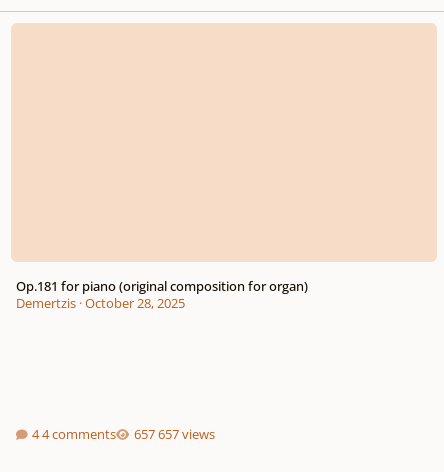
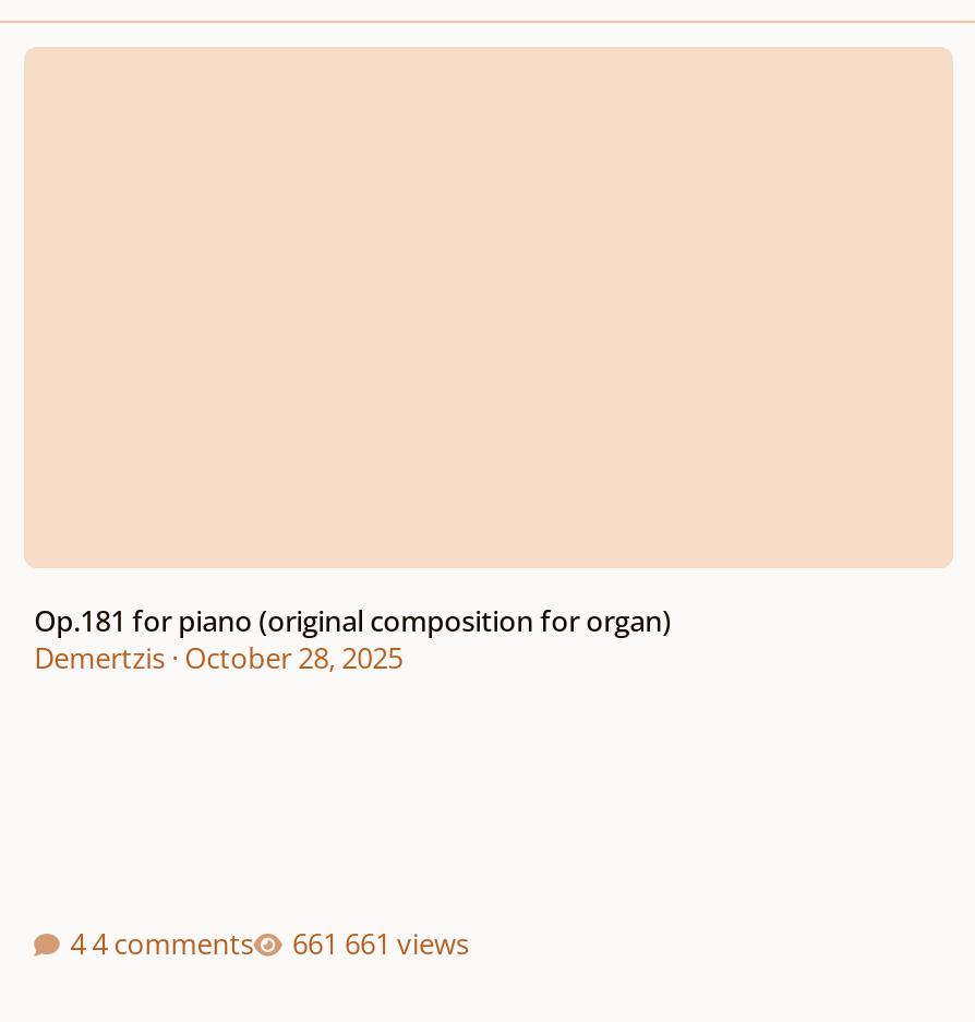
[158,424,215,442] 657 views -> [344,923,469,962] 661 views

